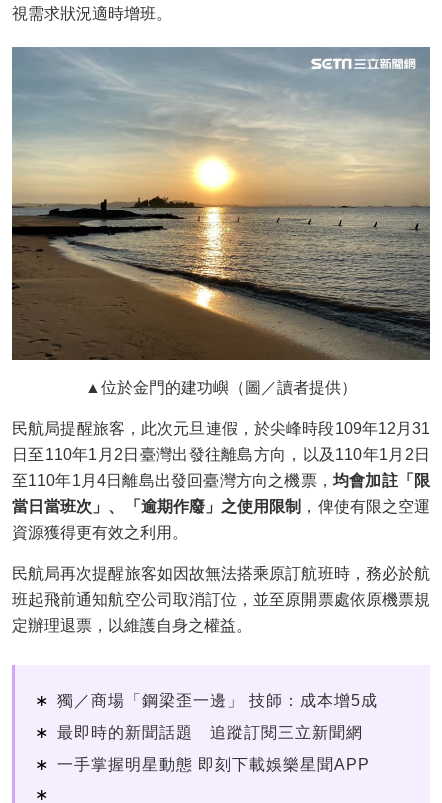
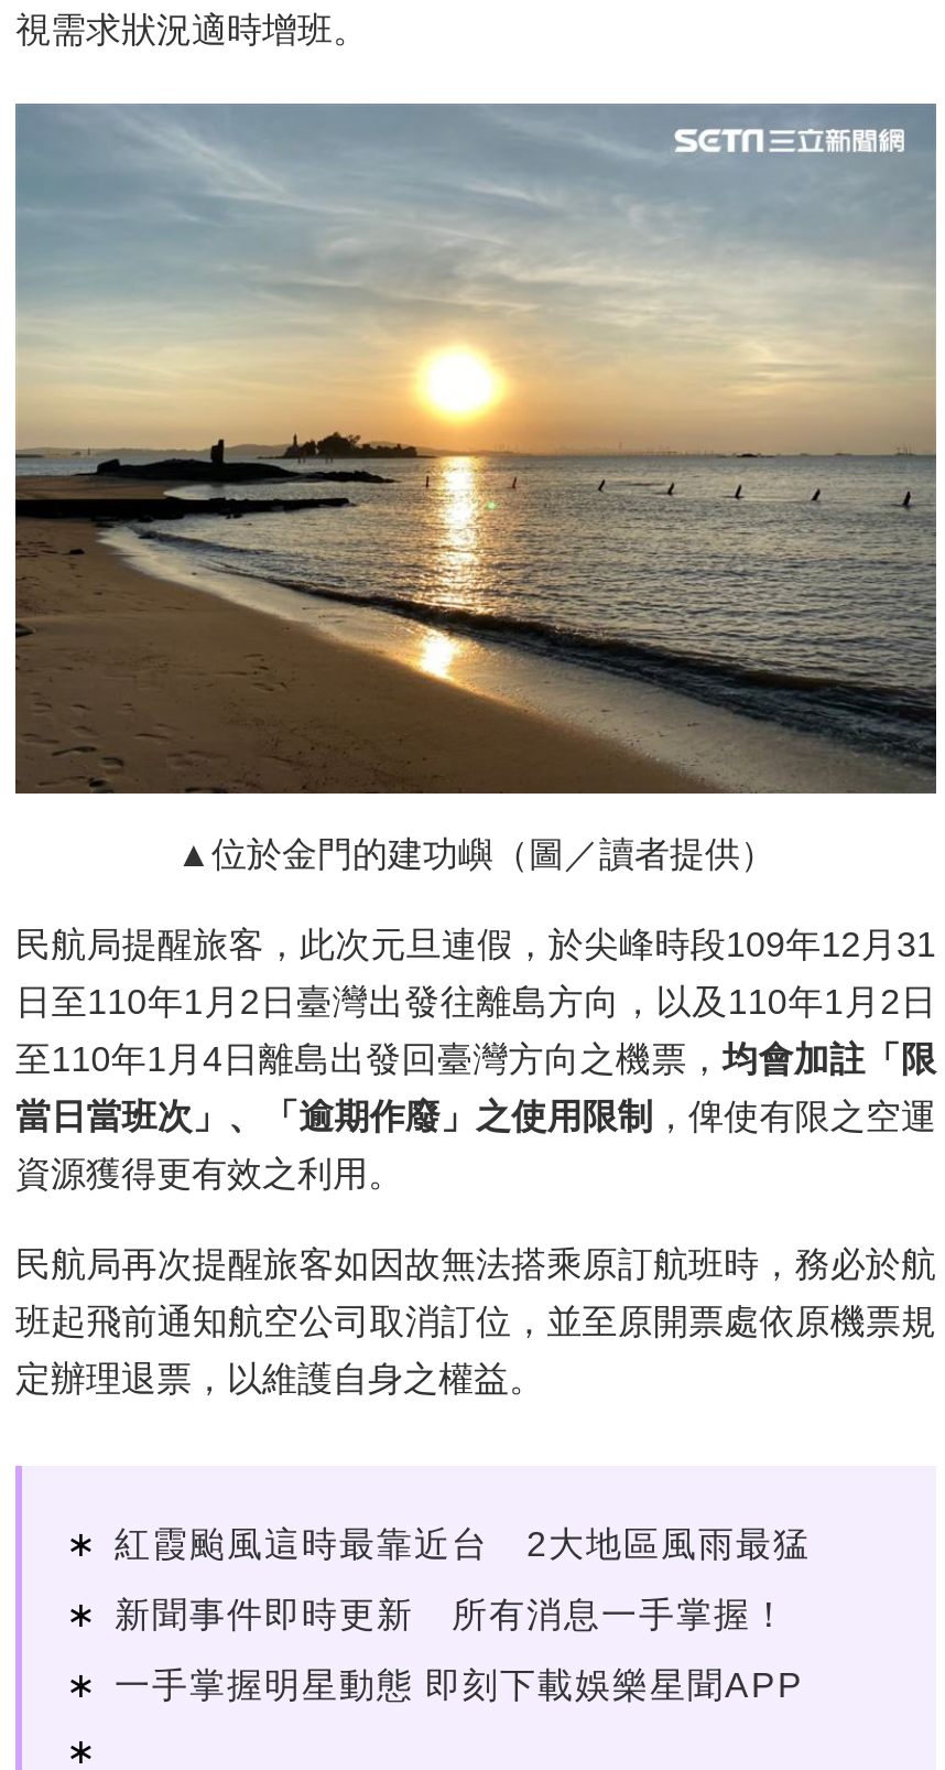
[57,692,378,709] 獨／商場「鋼梁歪一邊」 技師：成本增5成 -> [115,1526,811,1563] 紅霞颱風這時最靠近台 2大地區風雨最猛
[57,724,363,741] 最即時的新聞話題 追蹤訂閱三立新聞網 -> [115,1596,789,1634] 新聞事件即時更新 所有消息一手掌握！

